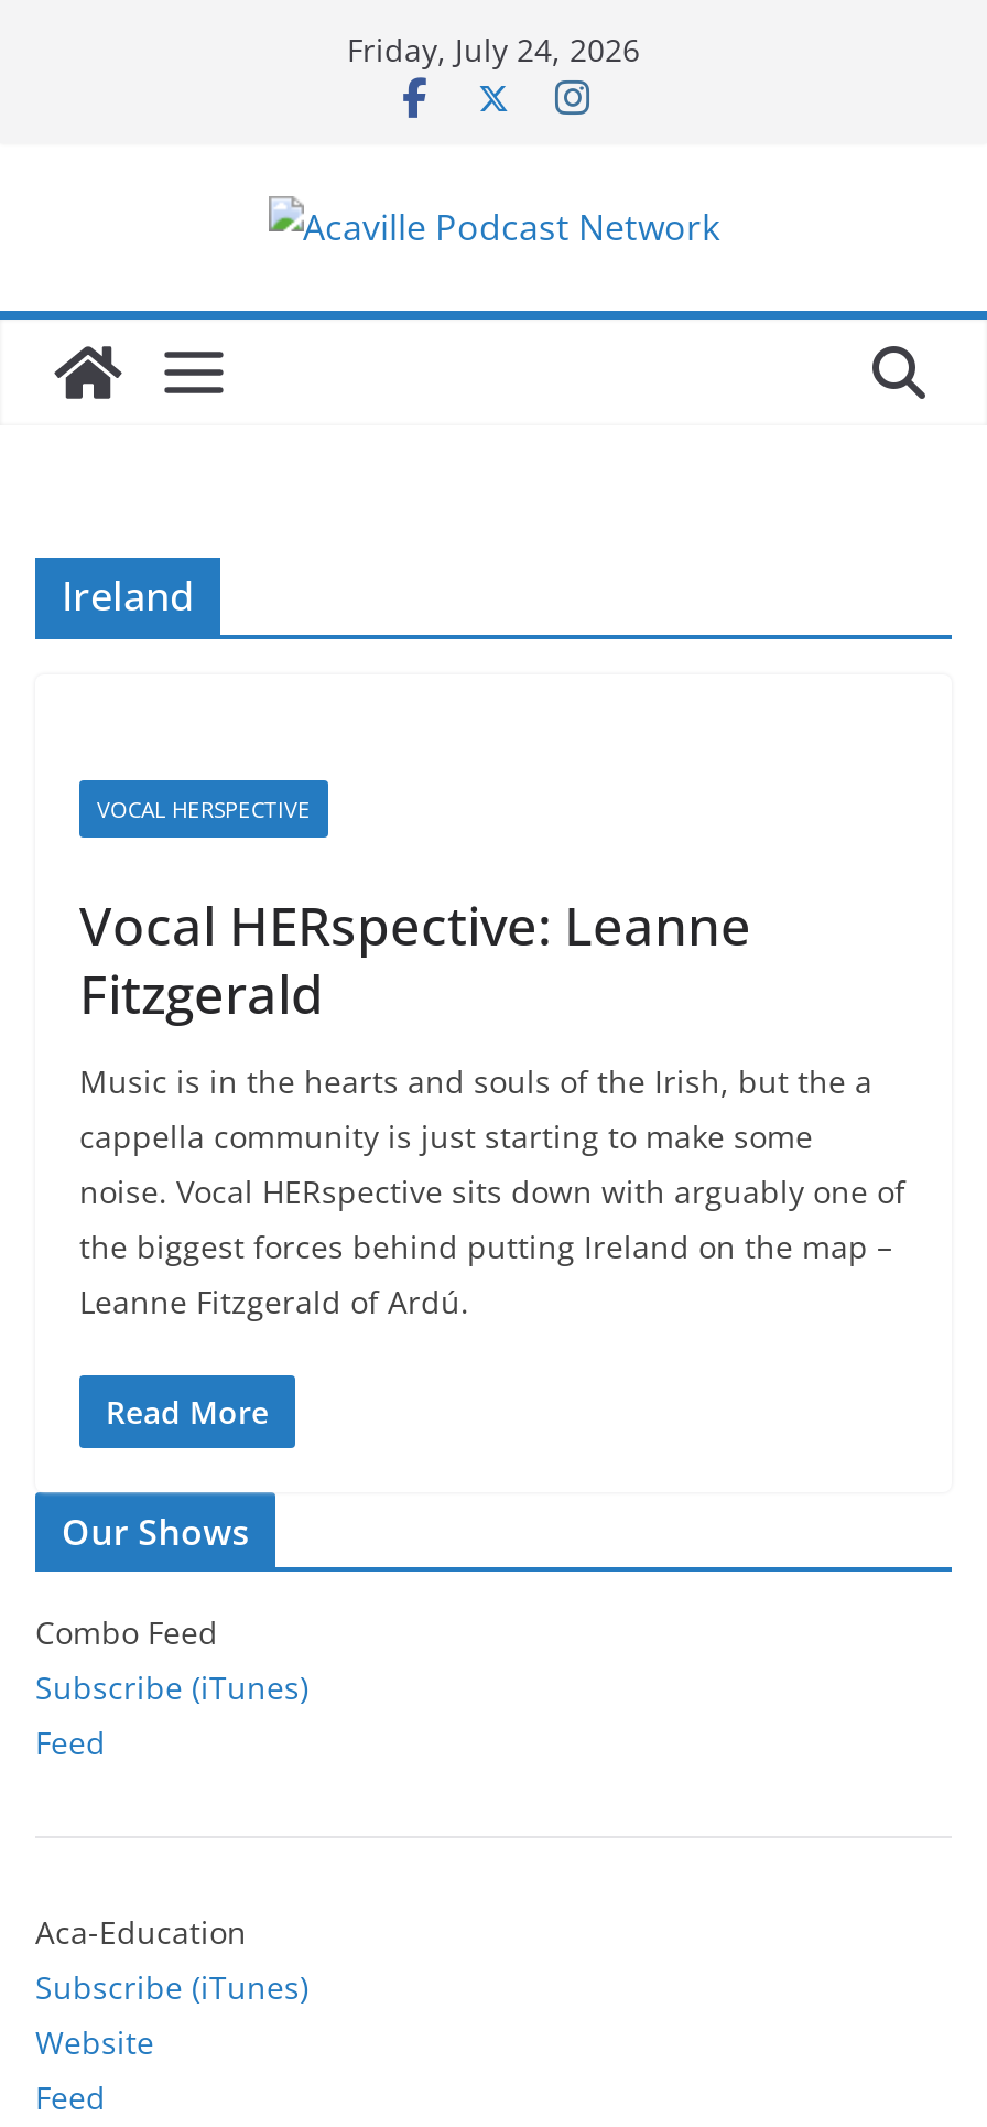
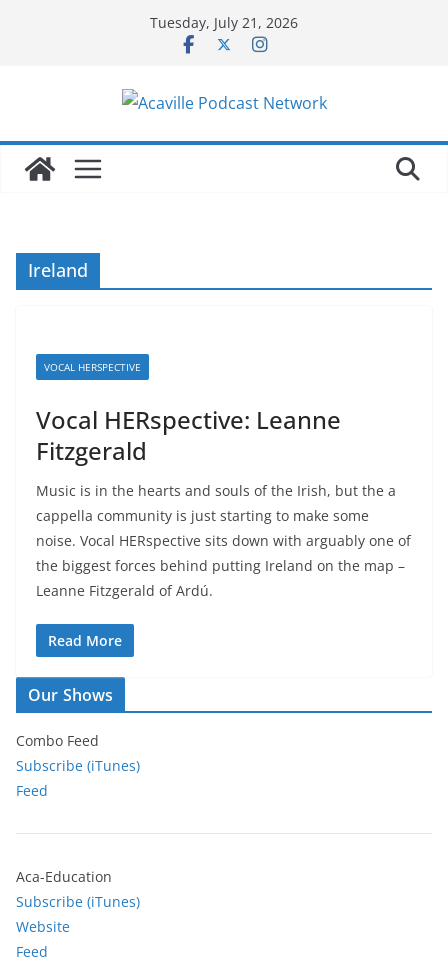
[347,29,640,71] Friday, July 24, 2026 -> [150,13,298,32] Tuesday, July 21, 2026

